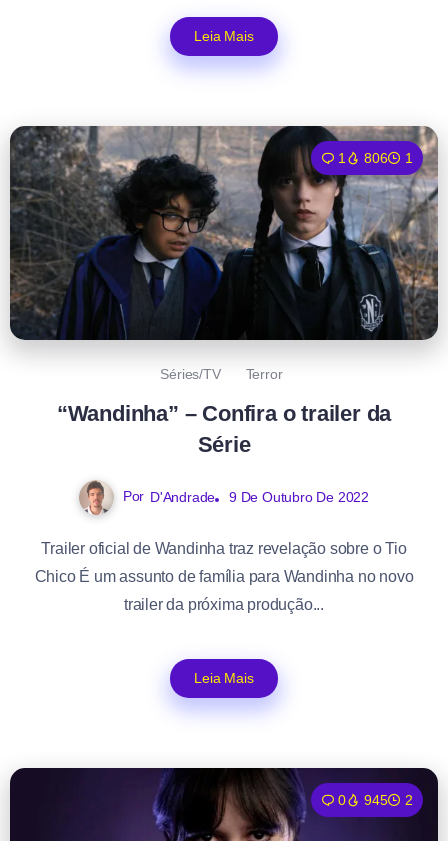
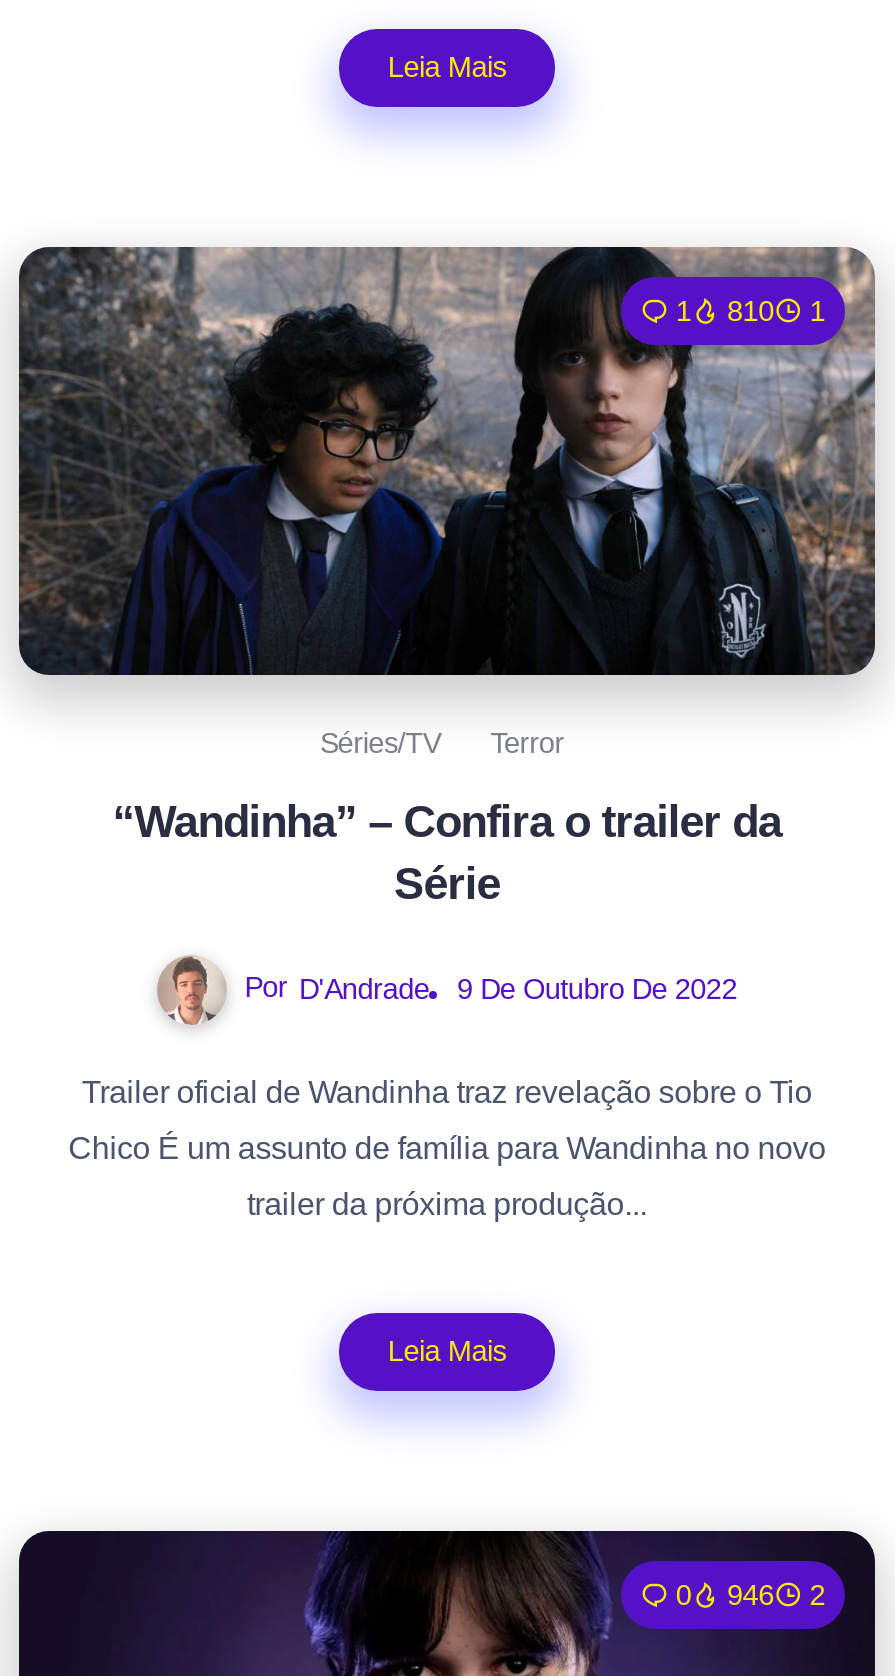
[338,150,413,166] 1 806 1 -> [676,294,825,326] 1 810 1
[338,792,413,808] 0 945 2 -> [676,1578,825,1610] 0 946 2

